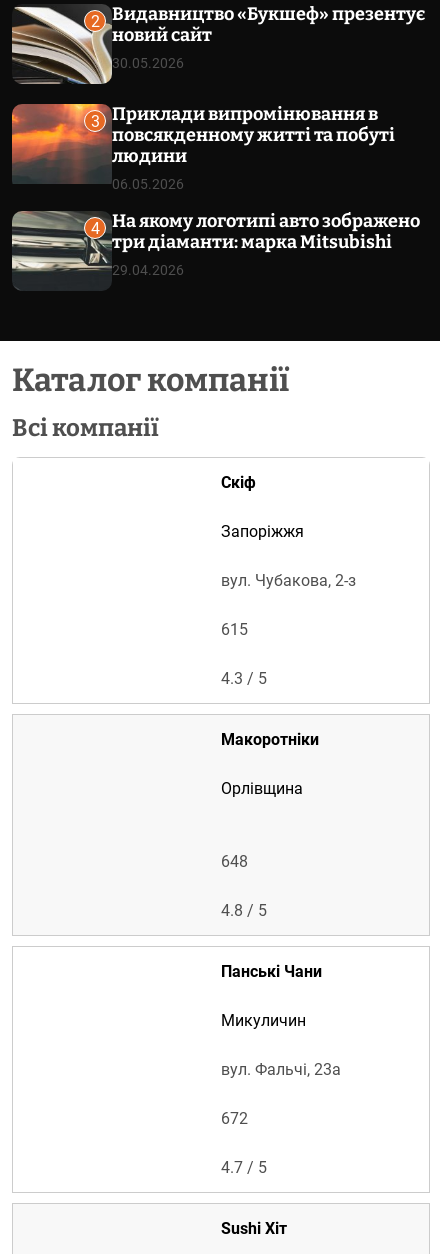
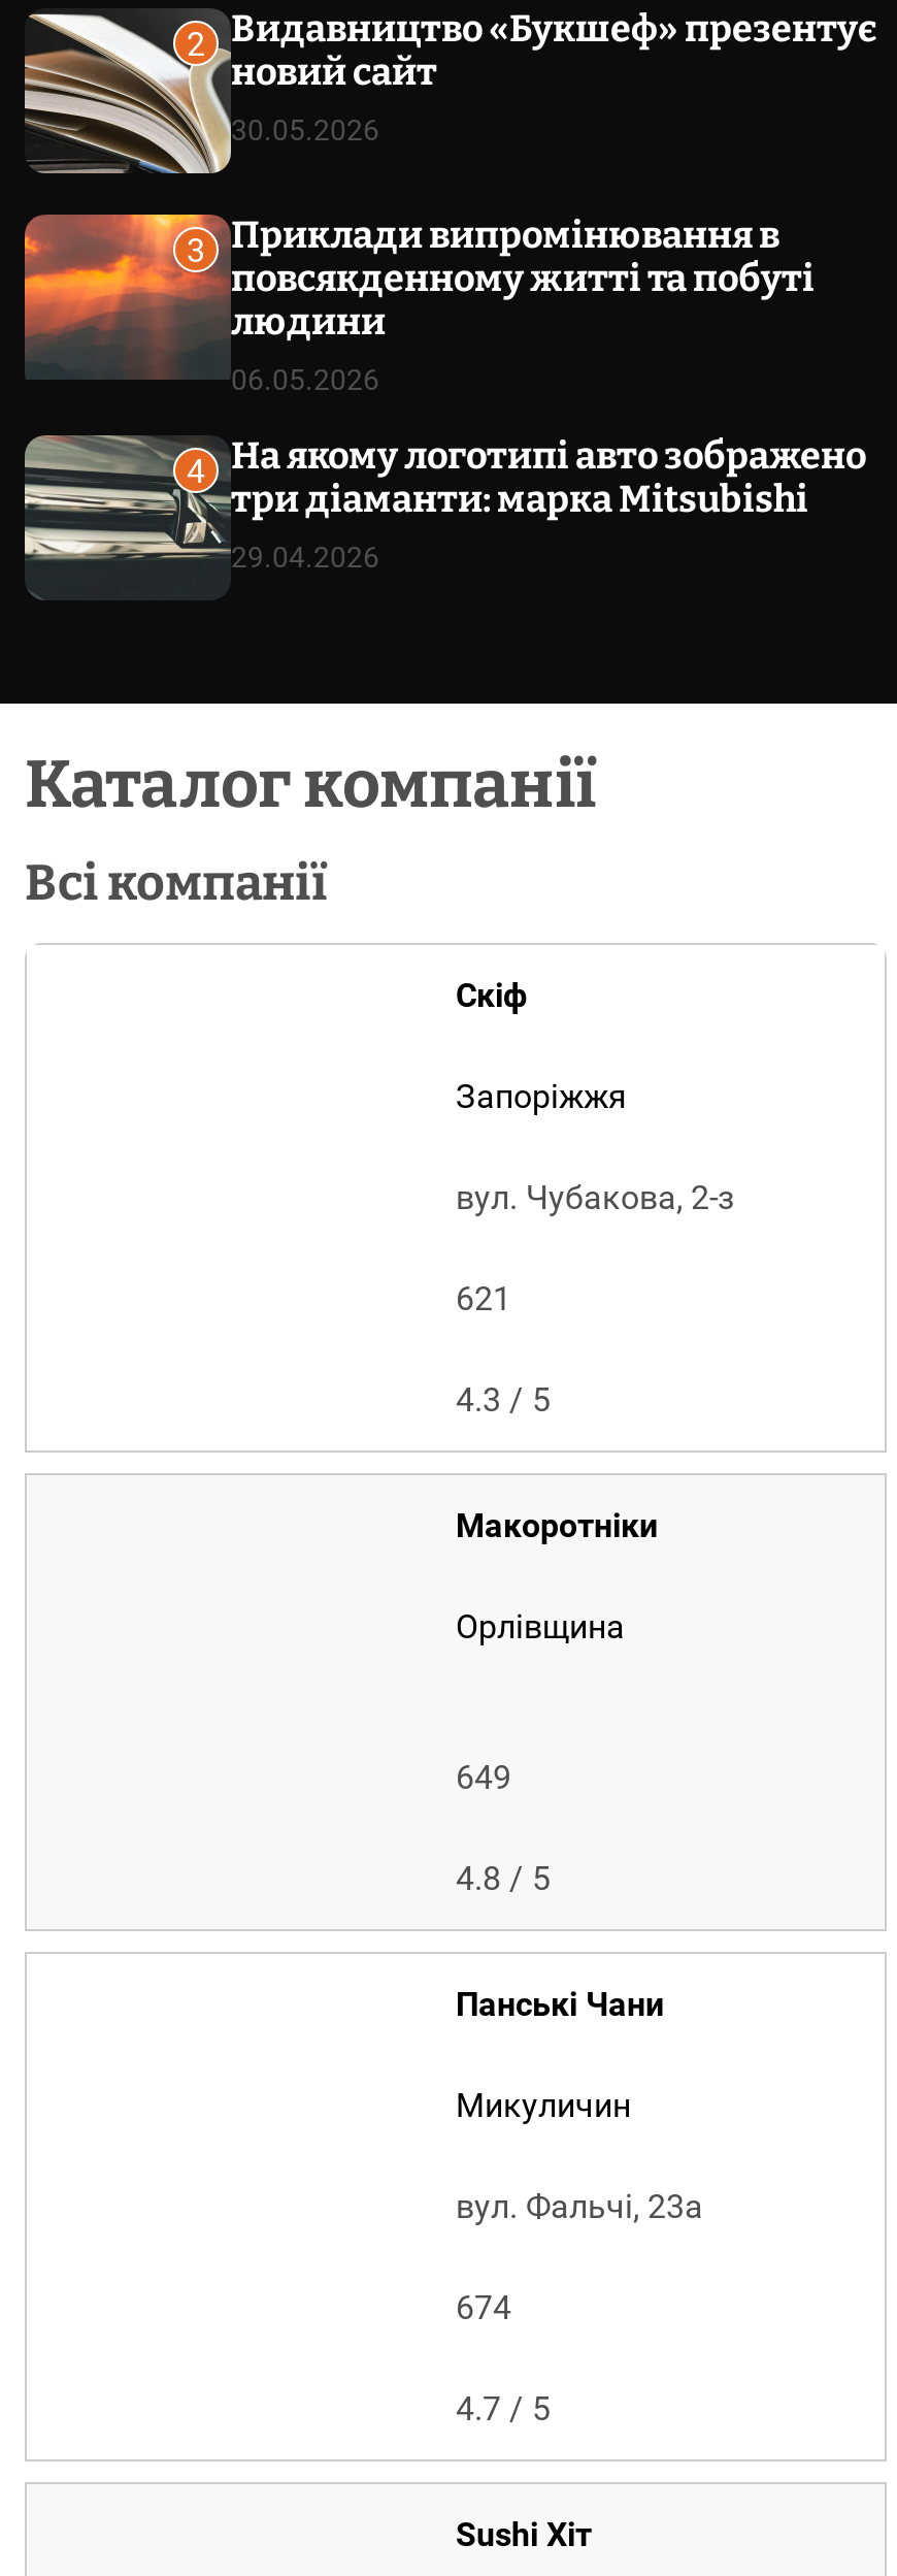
[221,620,248,639] 615 -> [456,1279,511,1318] 621
[221,852,248,871] 648 -> [456,1758,511,1797] 649
[221,1109,248,1128] 672 -> [456,2288,511,2327] 674

